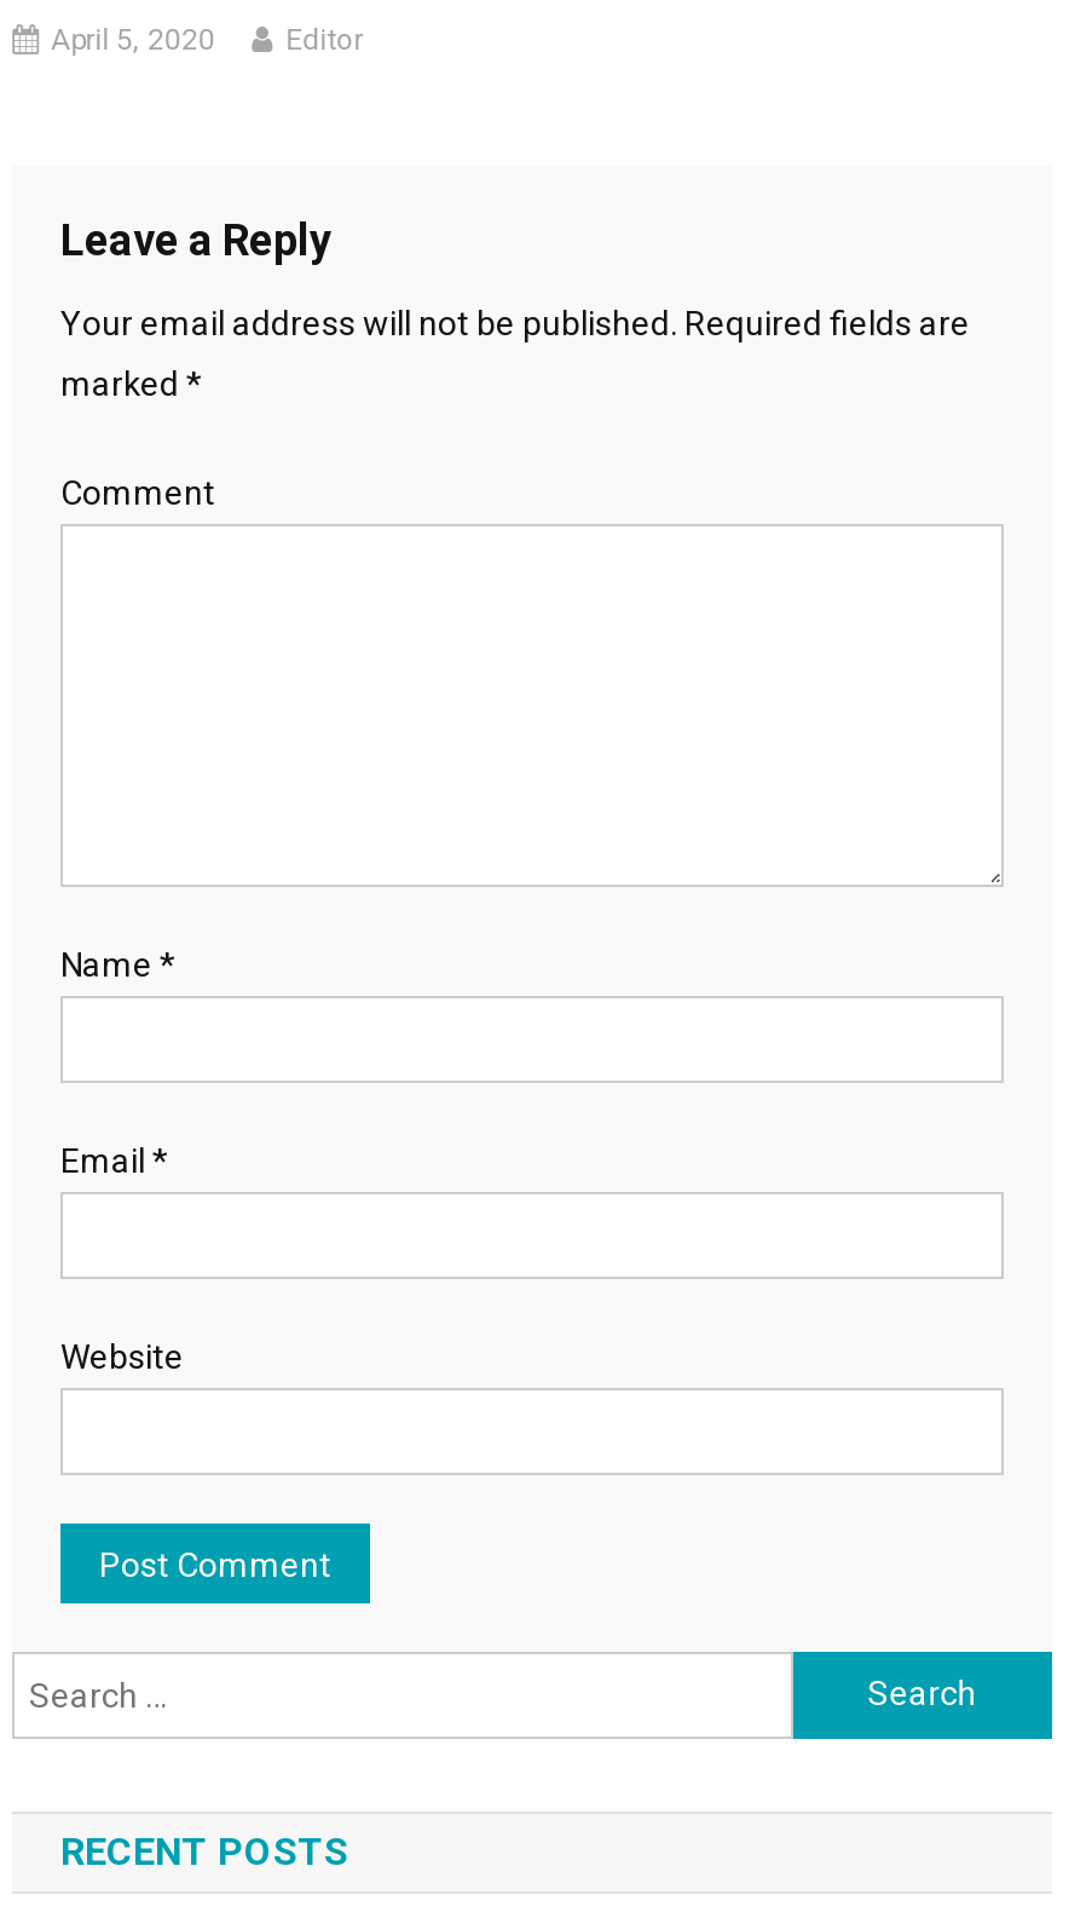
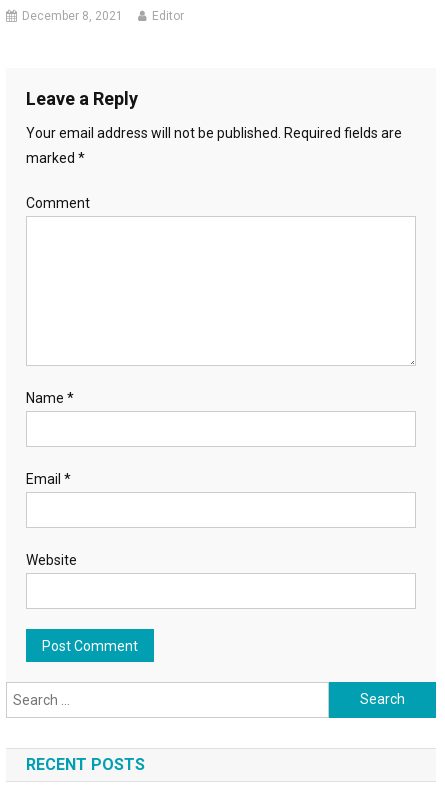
[51,23,215,57] April 5, 2020 -> [22,9,123,23] December 8, 2021

